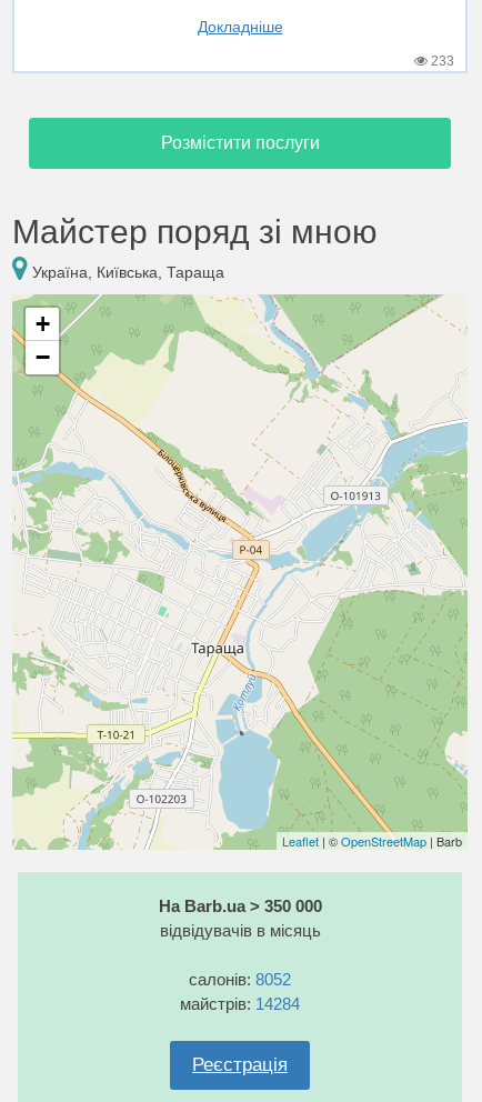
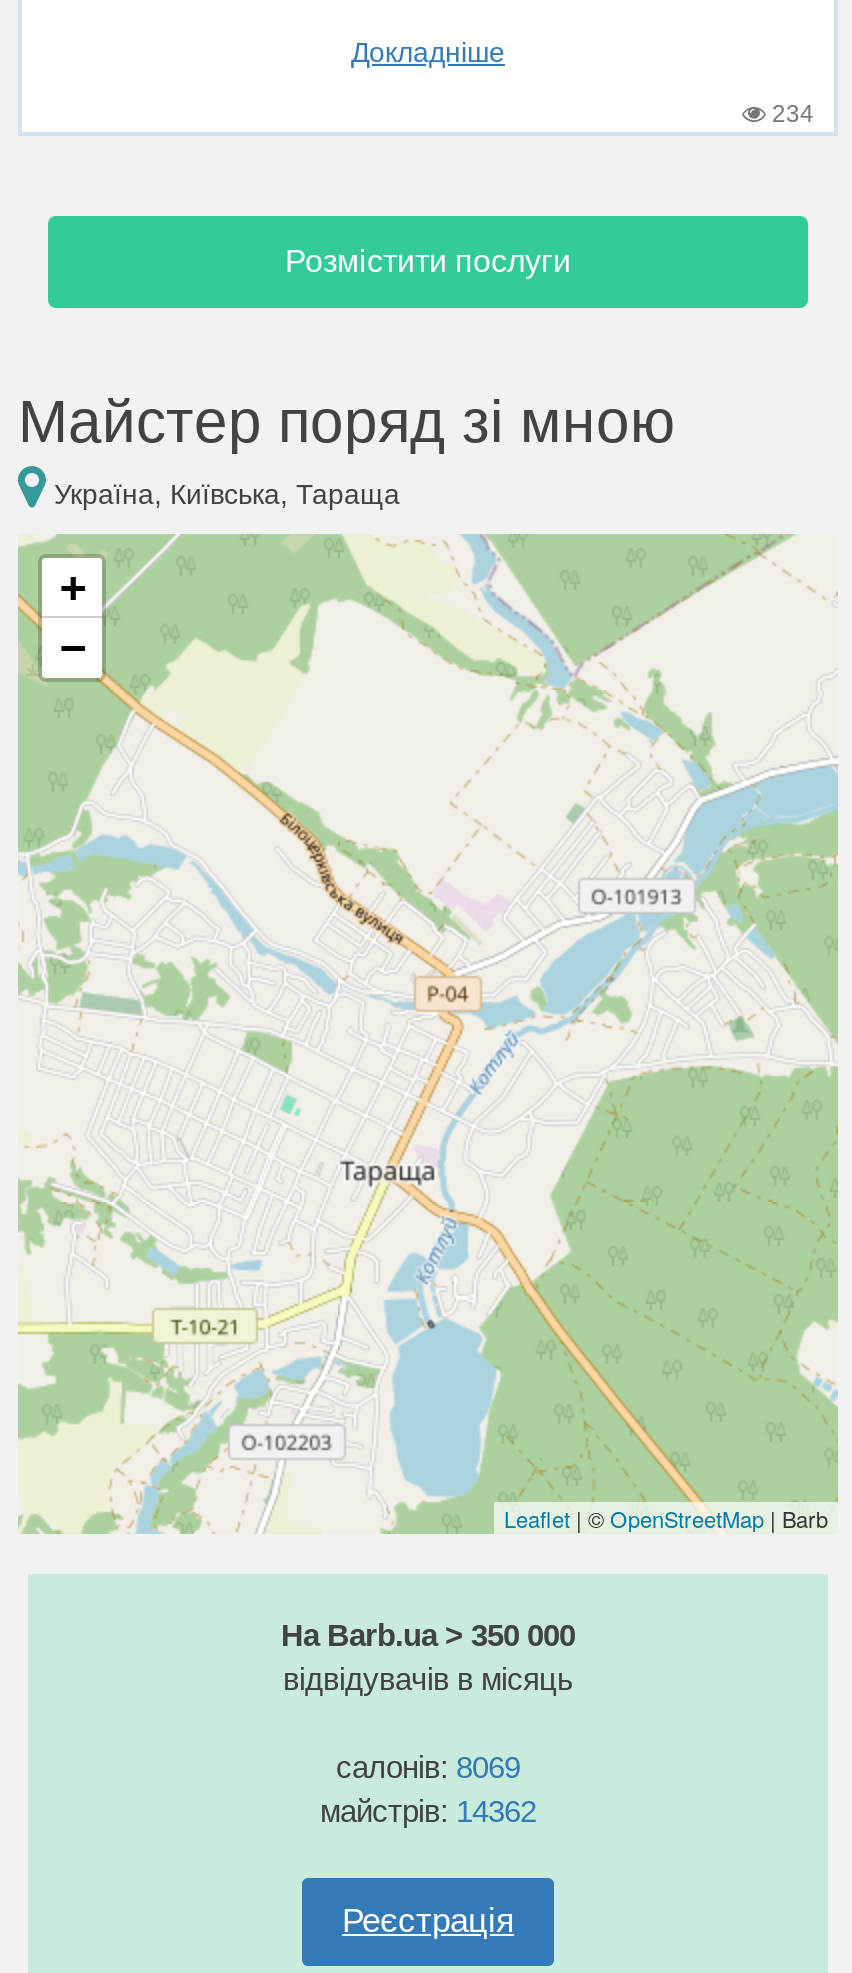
[428,53,454,69] 233 -> [766,100,814,128] 234
[189,970,291,989] салонів: 8052 -> [336,1750,520,1784] салонів: 8069
[180,994,300,1013] майстрів: 14284 -> [320,1794,536,1828] майстрів: 14362

